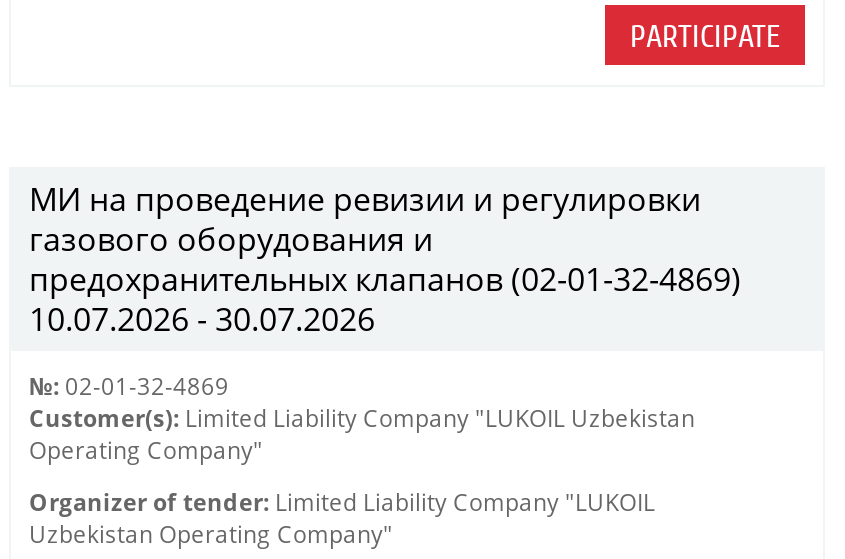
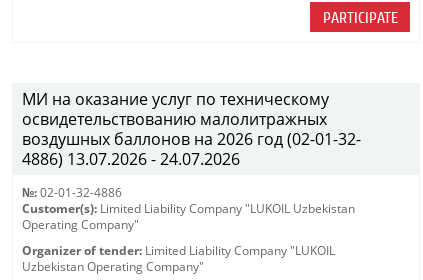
[29,177,741,341] МИ на проведение ревизии и регулировки | газового оборудования и | предохранительных клапанов (02-01-32-4869) | 10.07.2026 - 30.07.2026 -> [22,88,361,170] МИ на оказание услуг по техническому | освидетельствованию малолитражных | воздушных баллонов на 2026 год (02-01-32- | 4886) 13.07.2026 - 24.07.2026
[29,371,229,401] №: 02-01-32-4869 -> [22,185,122,200] №: 02-01-32-4886

